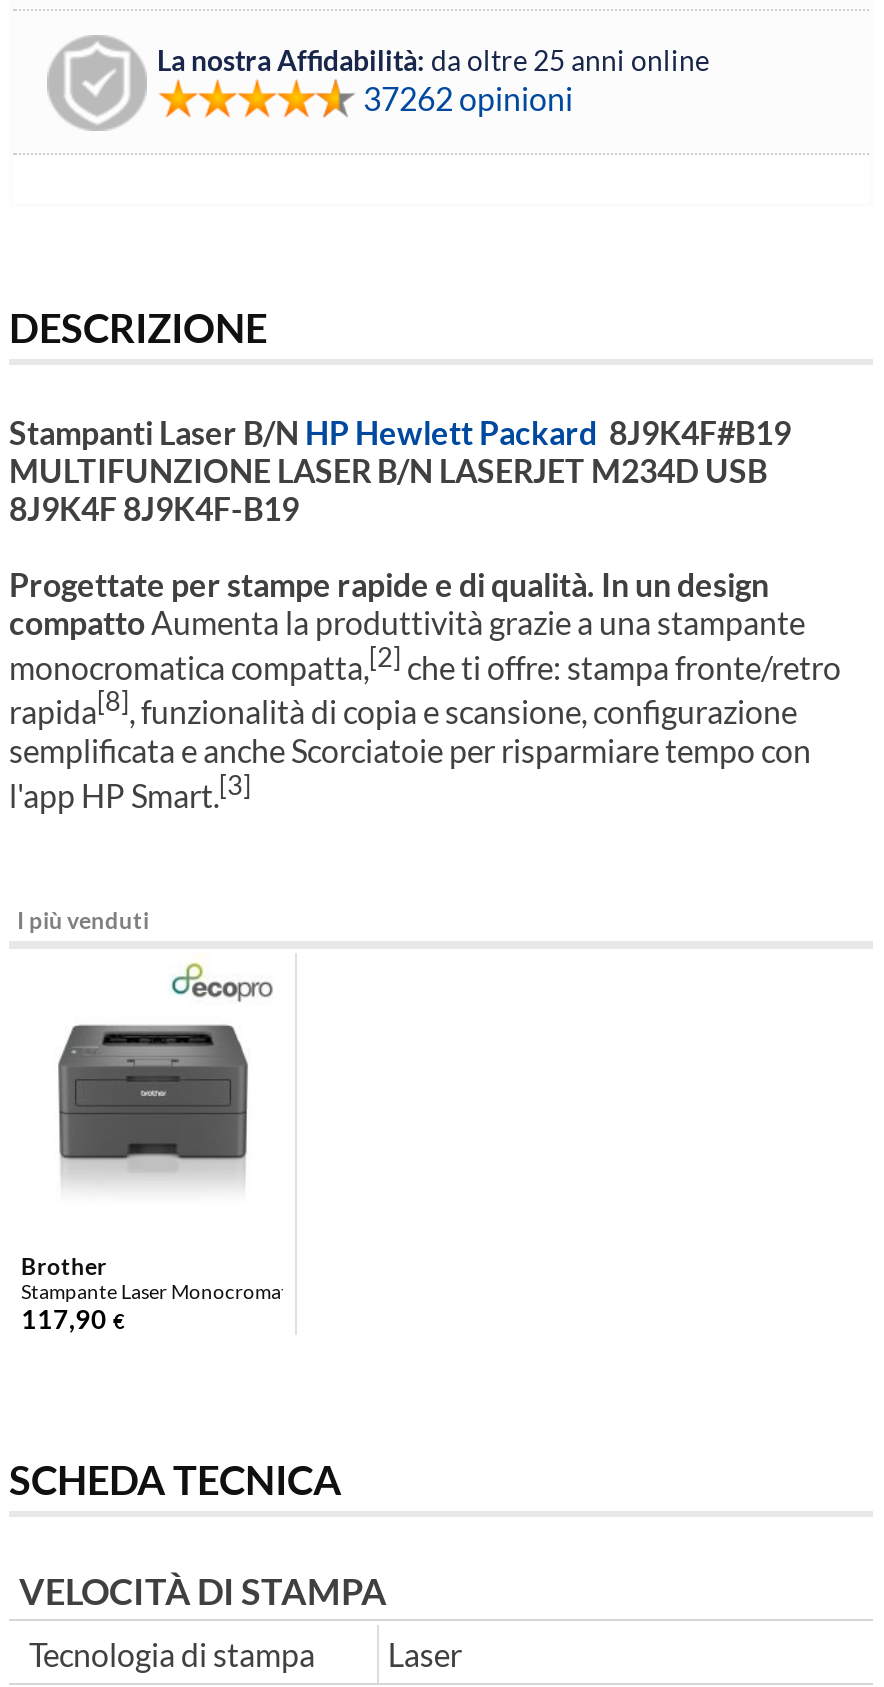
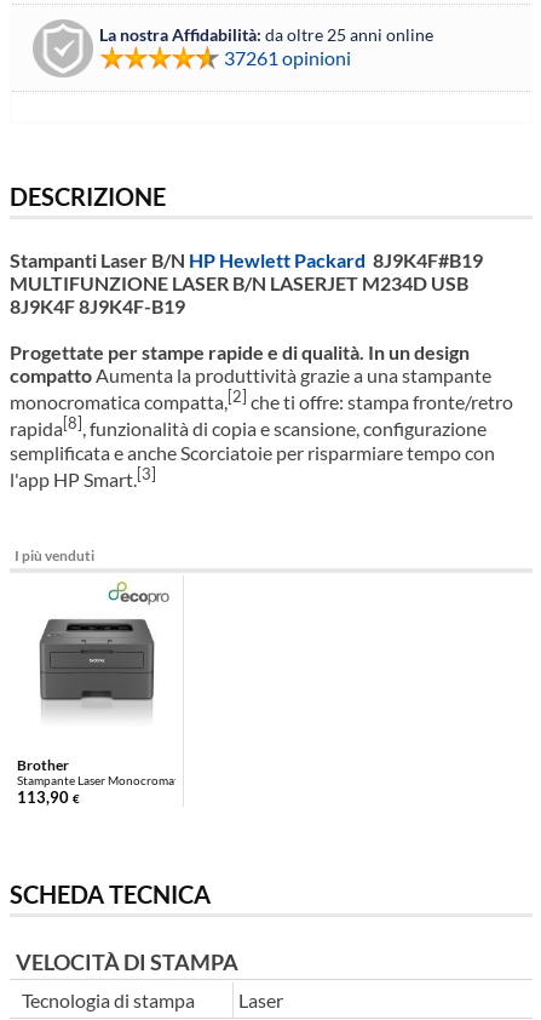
[363,79,573,117] 37262 opinioni -> [224,46,351,69] 37261 opinioni
[21,1303,125,1335] 117,90 € -> [17,787,80,807] 113,90 €

